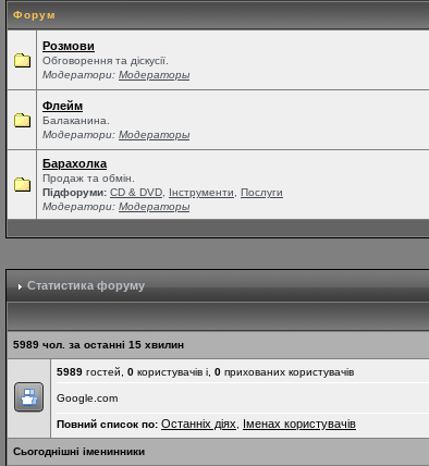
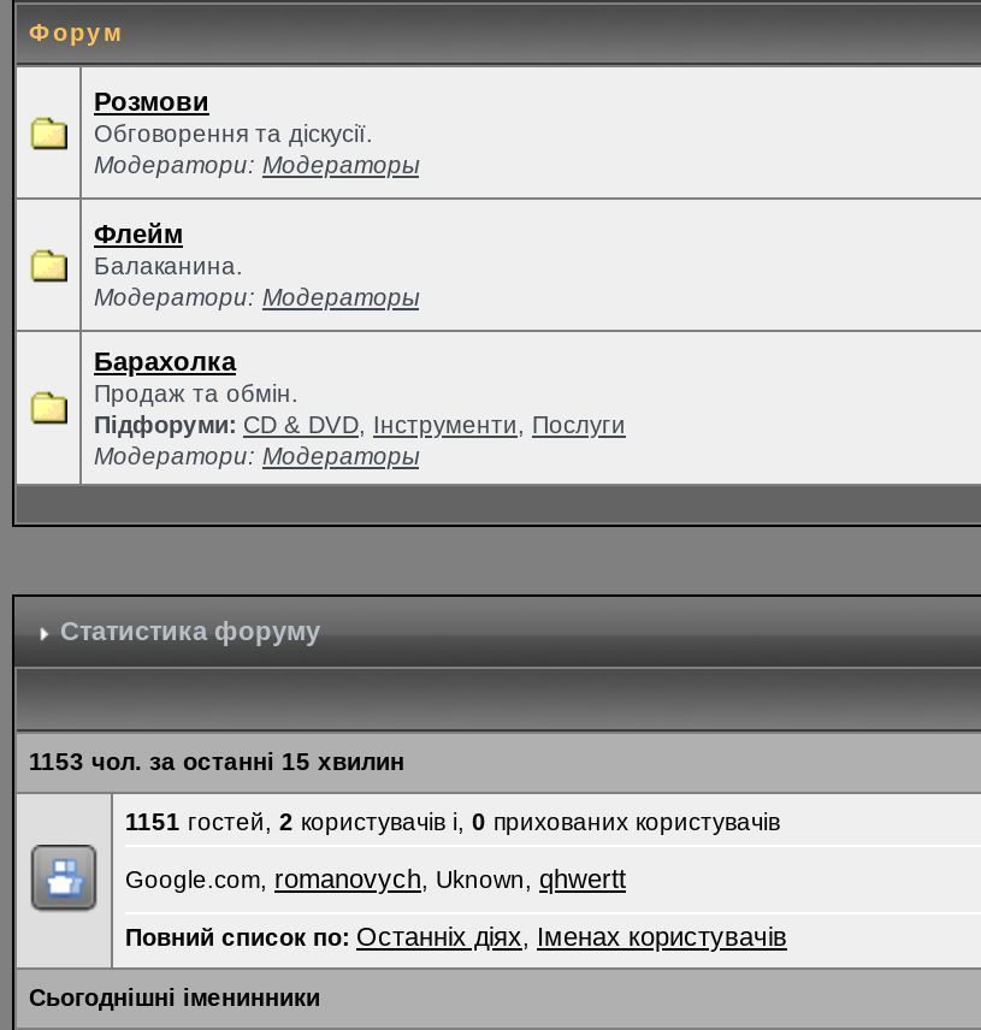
[13,339,184,351] 5989 чол. за останні 15 хвилин -> [29,748,404,775] 1153 чол. за останні 15 хвилин
[57,366,354,378] 5989 гостей, 0 користувачів і, 0 прихованих користувачів -> [125,809,780,835] 1151 гостей, 2 користувачів і, 0 прихованих користувачів
[57,392,118,404] Google.com -> [125,864,626,893] Google.com, romanovych, Uknown, qhwertt

